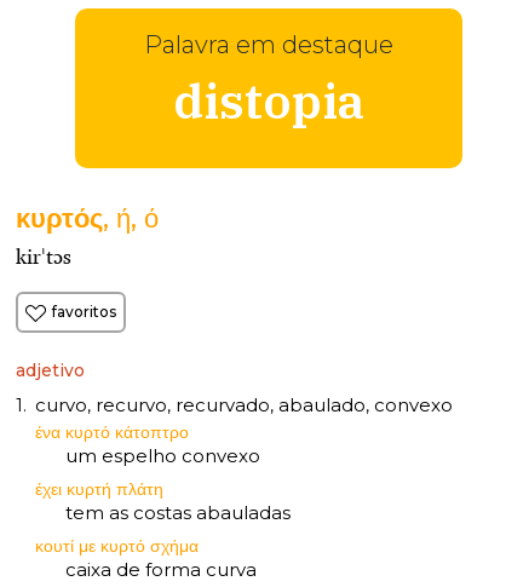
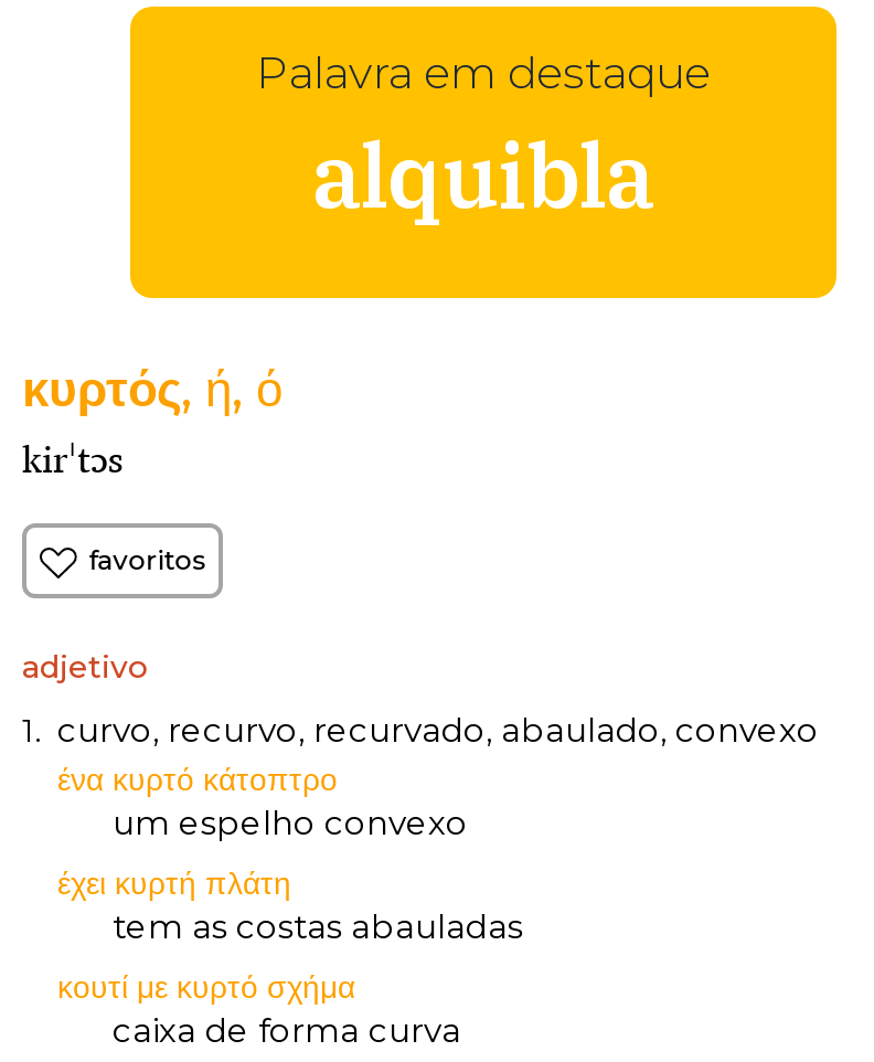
[173,69,364,132] distopia -> [312,117,654,232] alquibla

